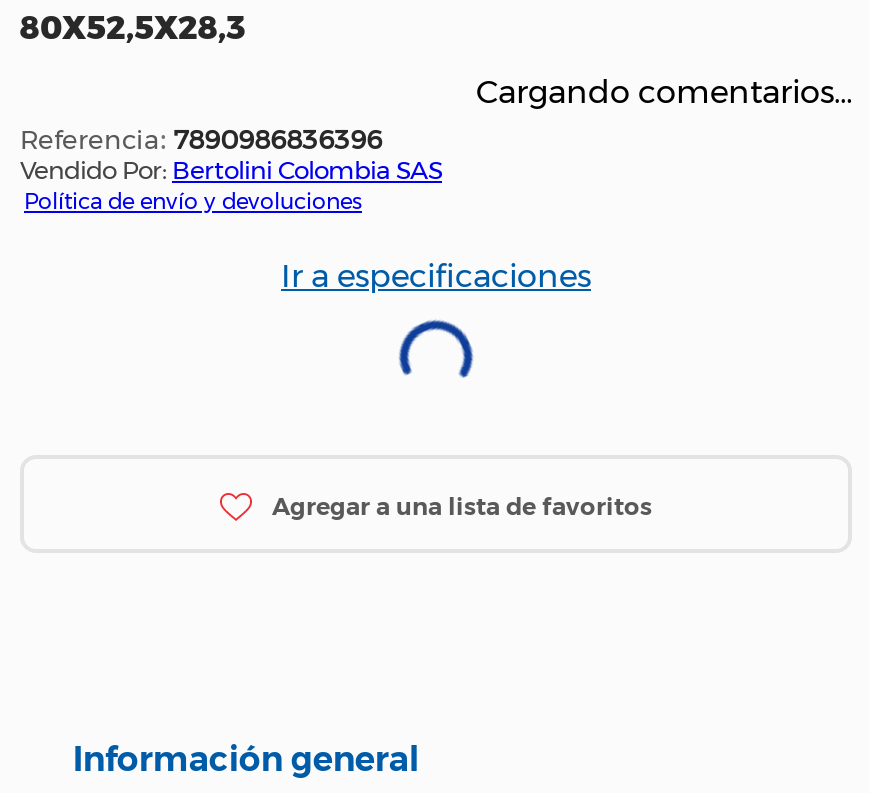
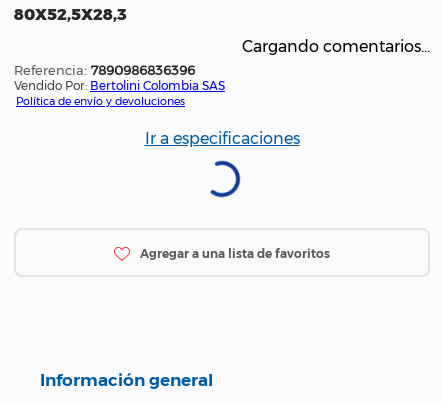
[396,323,464,395] [image] -> [203,163,238,199] [image]

